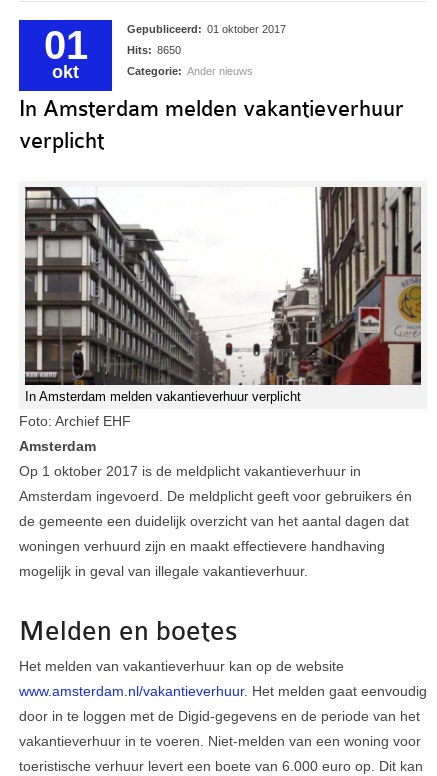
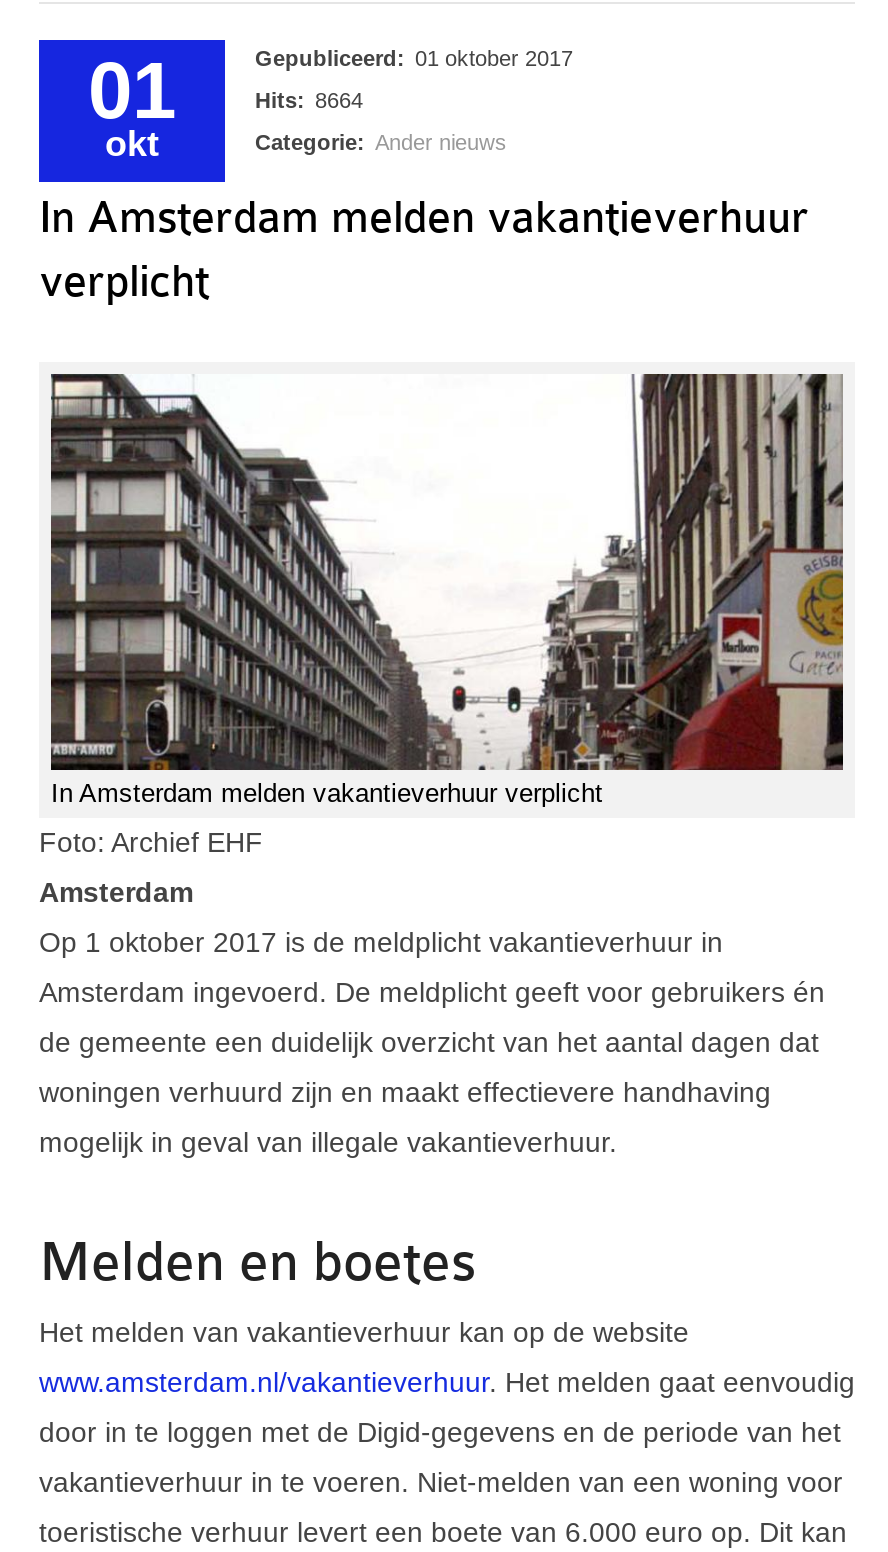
[127,44,181,56] Hits: 8650 -> [255,87,363,111] Hits: 8664

